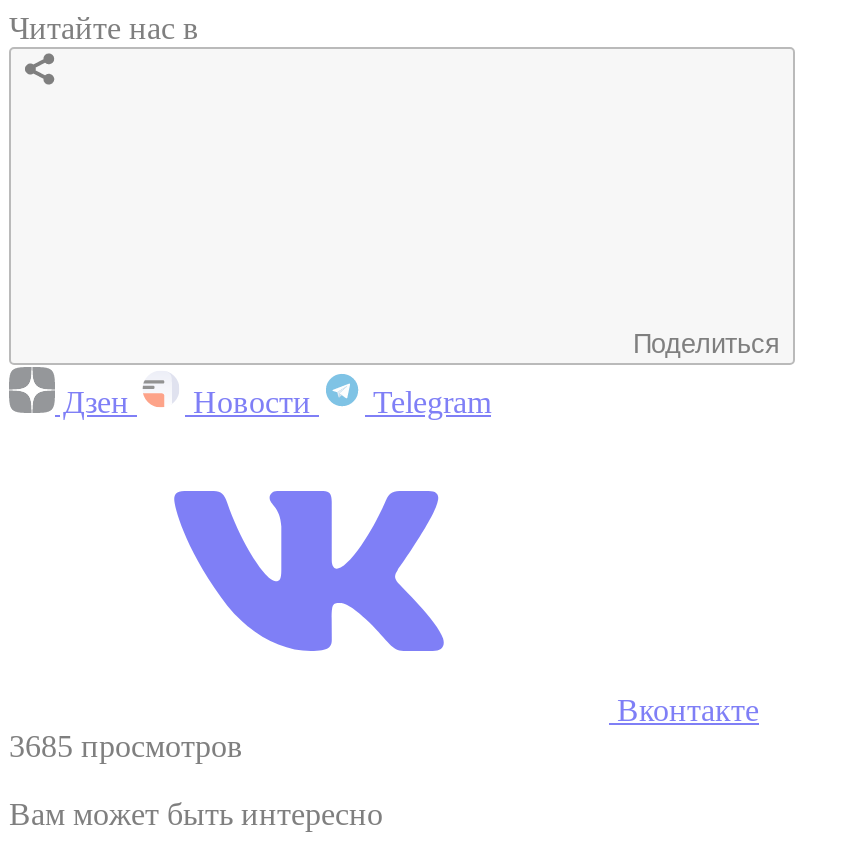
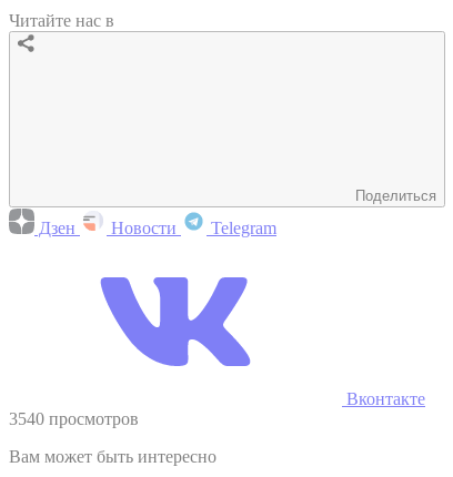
[9,728,243,762] 3685 просмотров -> [9,409,139,428] 3540 просмотров

